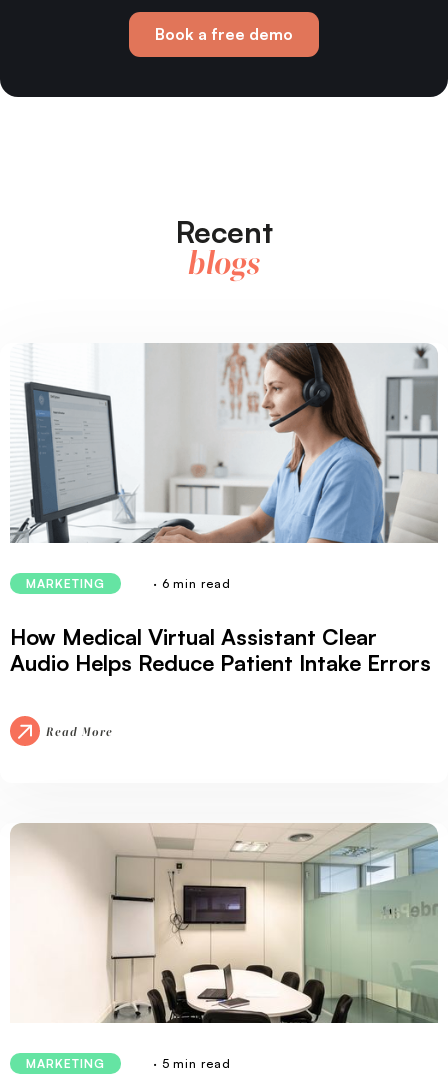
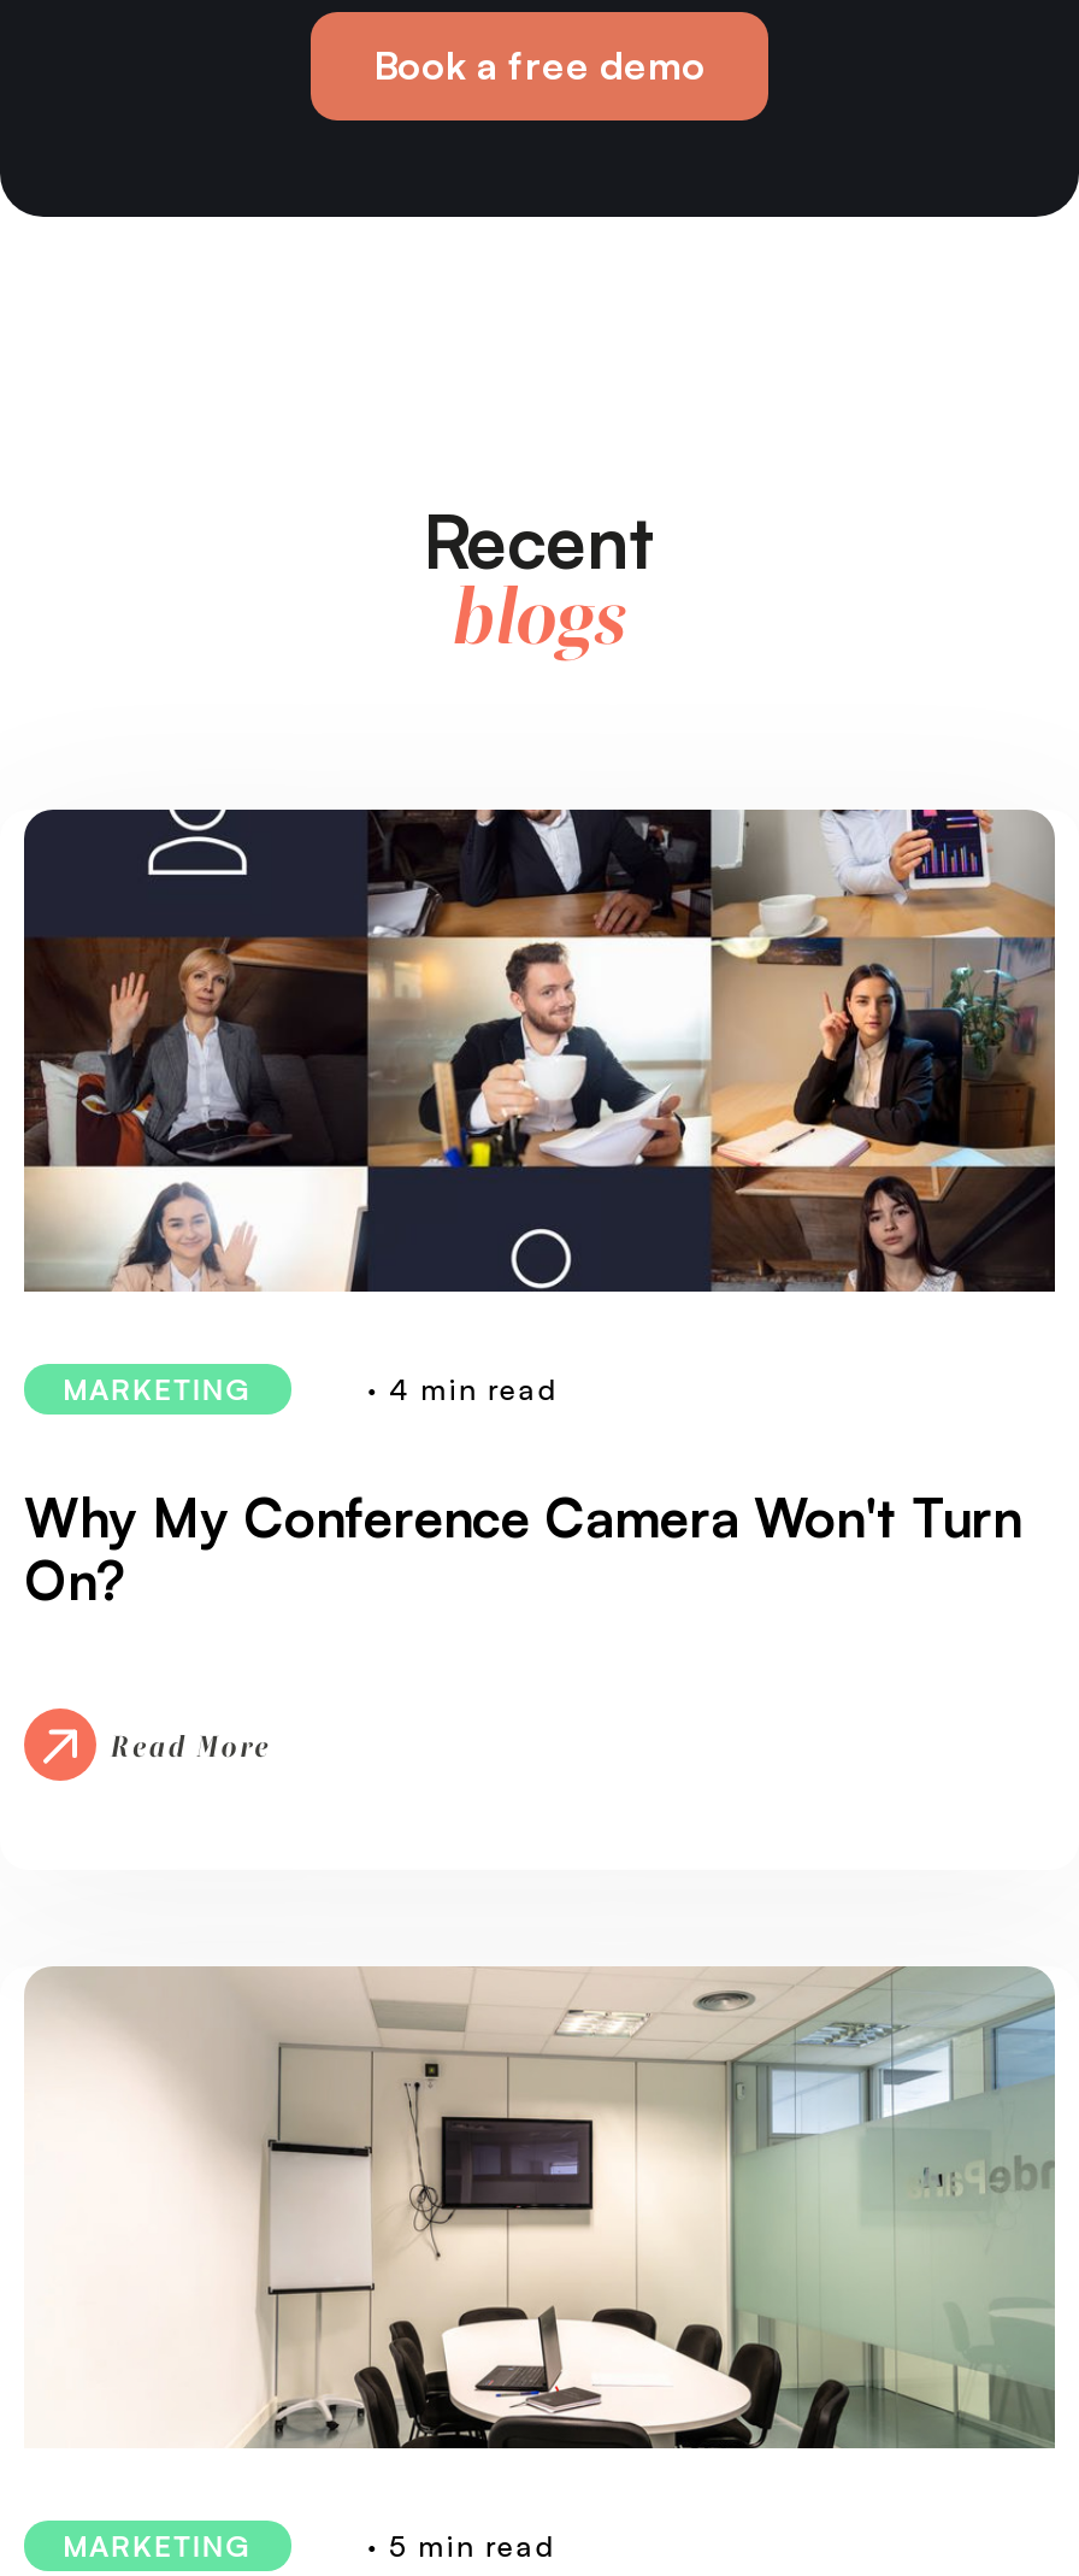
[10,342,438,591] [image] | · 6 min read -> [22,807,1057,1407] [image] | · 4 min read
[10,623,431,676] How Medical Virtual Assistant Clear | Audio Helps Reduce Patient Intake Errors -> [24,1485,1021,1613] Why My Conference Camera Won't Turn | On?

